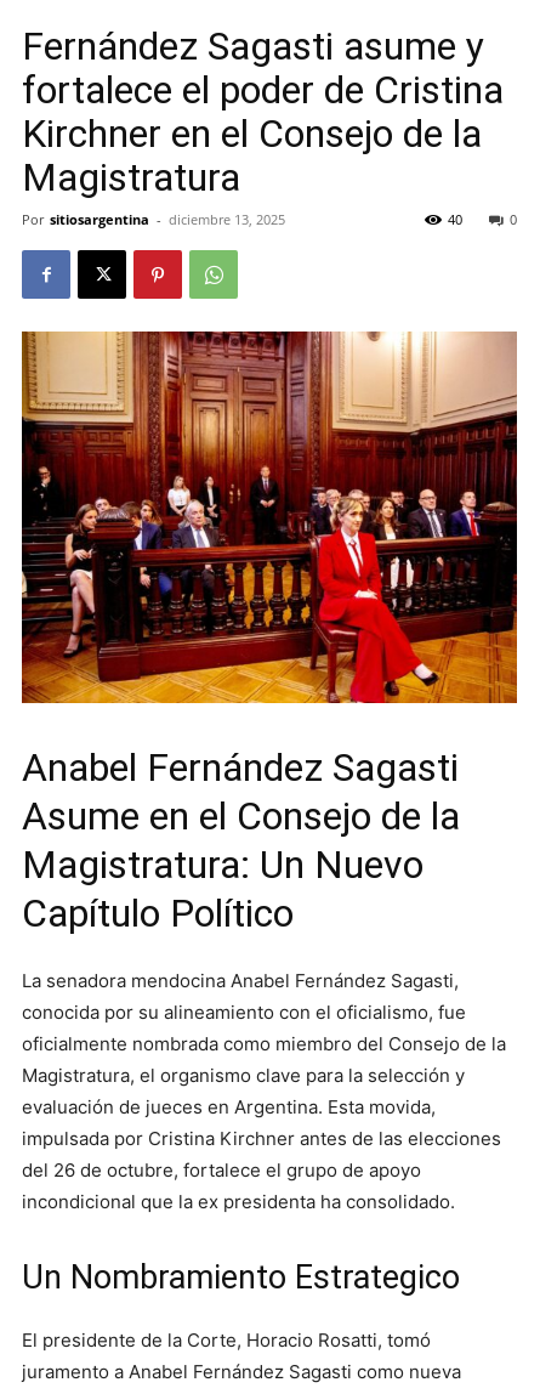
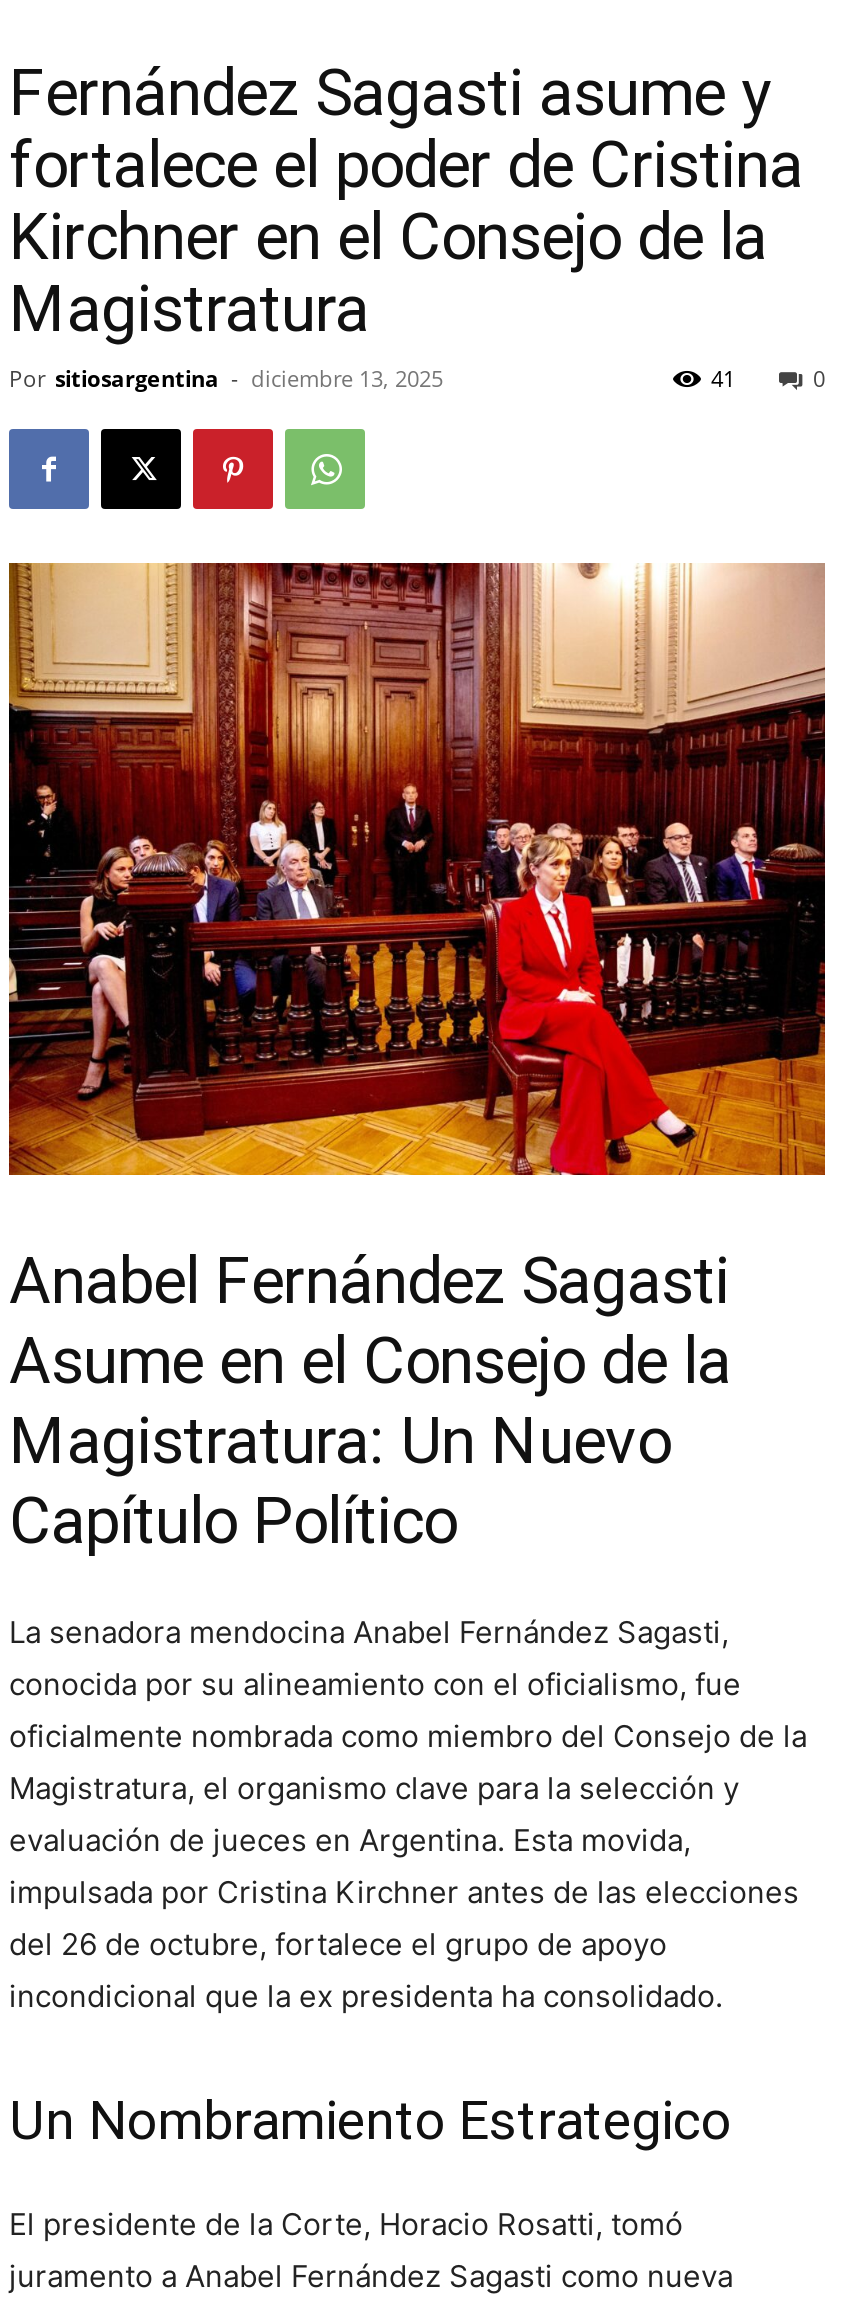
[448,211,462,229] 40 -> [711,364,735,394] 41

